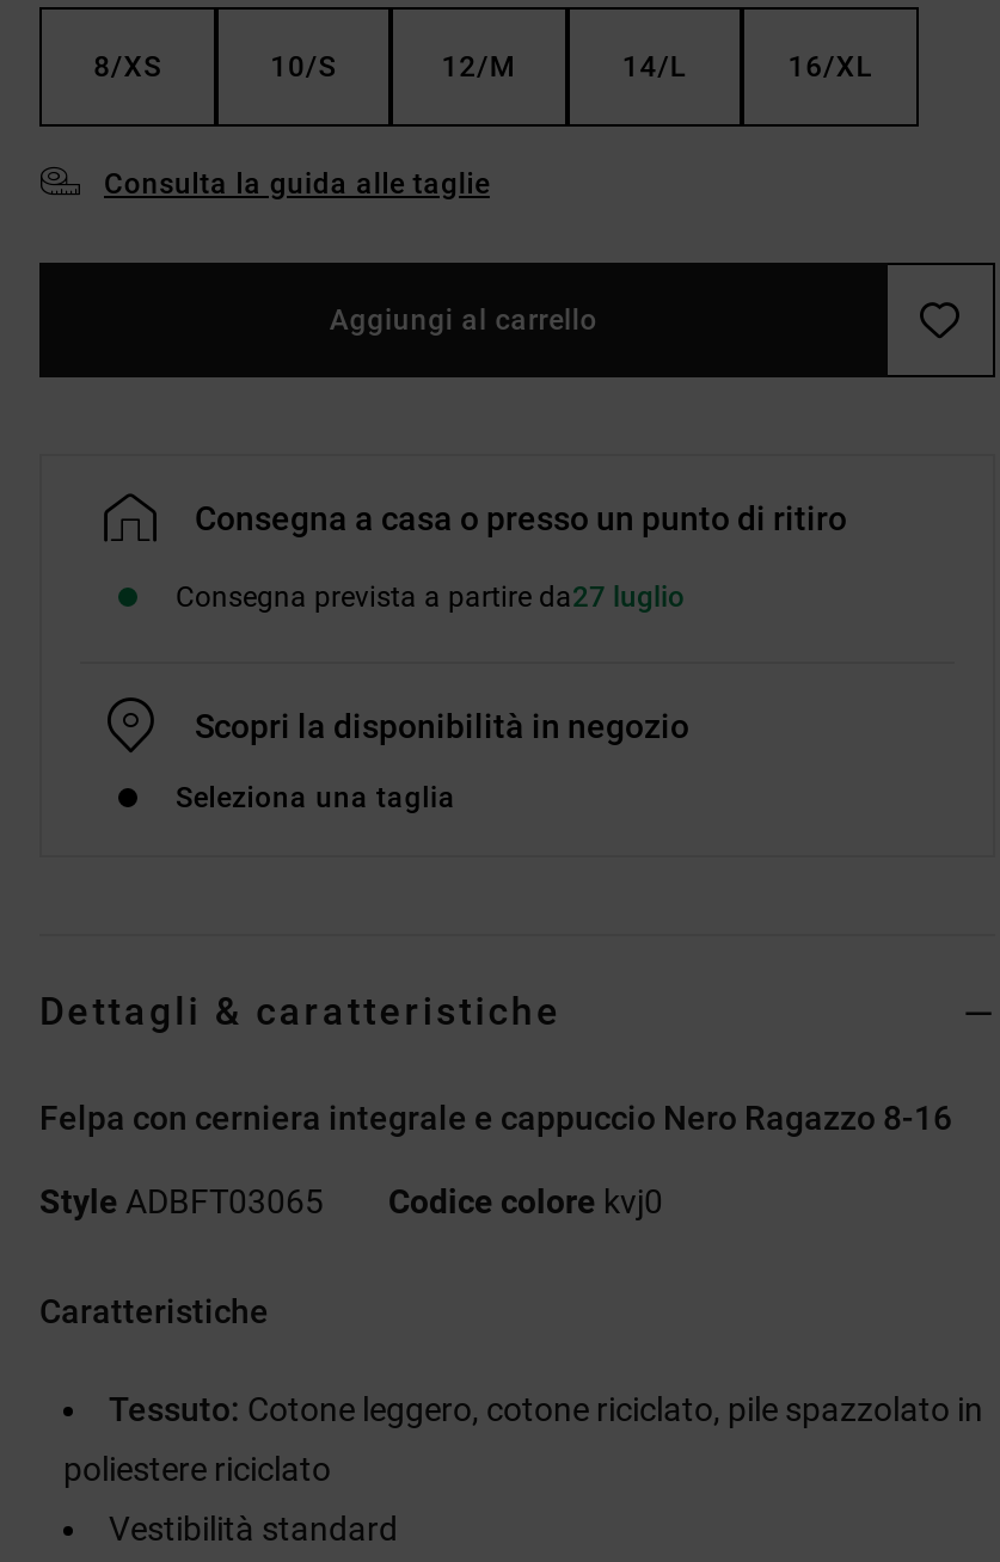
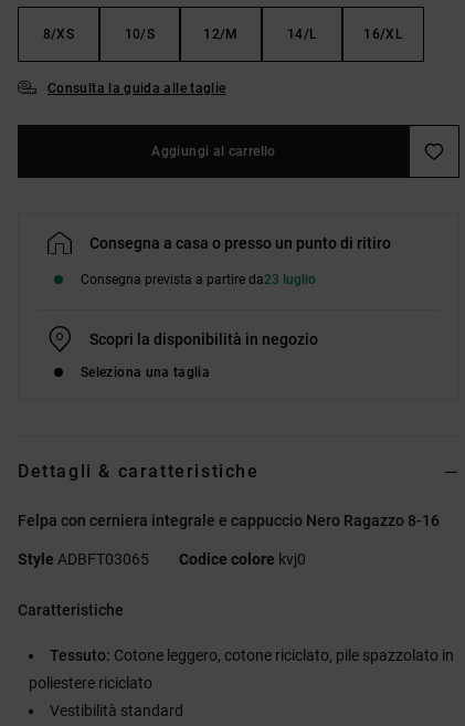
[176,579,685,613] Consegna prevista a partire da27 luglio -> [81,271,316,287] Consegna prevista a partire da23 luglio

